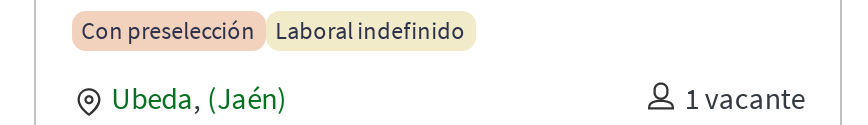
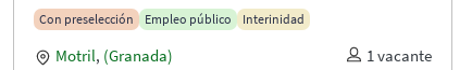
[275,15,465,45] Laboral indefinido -> [144,11,304,27] Empleo público | Interinidad
[111,79,287,117] Ubeda, (Jaén) -> [55,45,172,65] Motril, (Granada)

